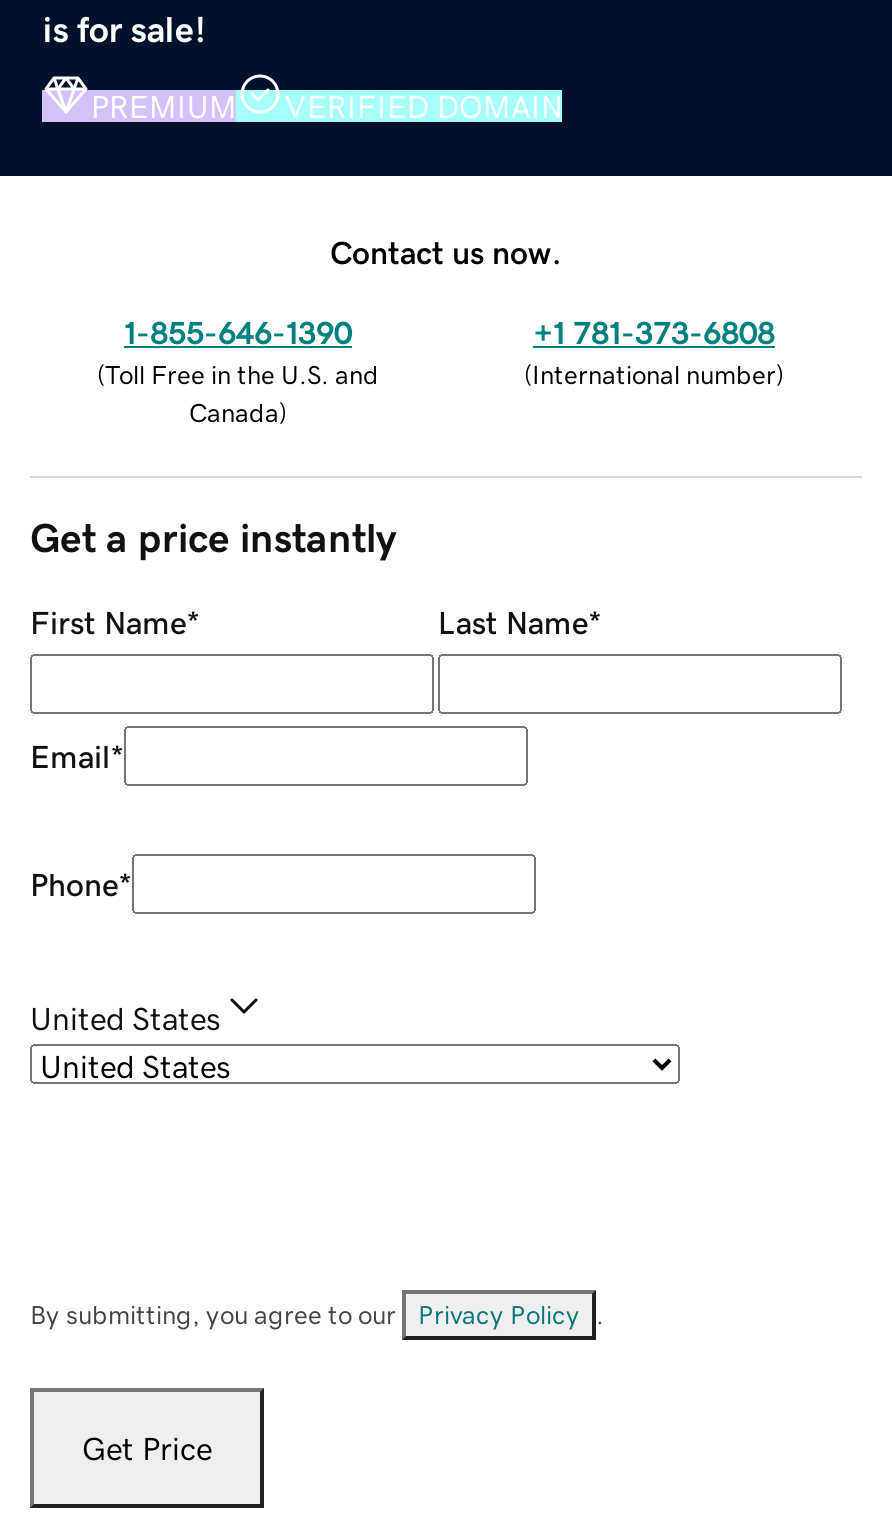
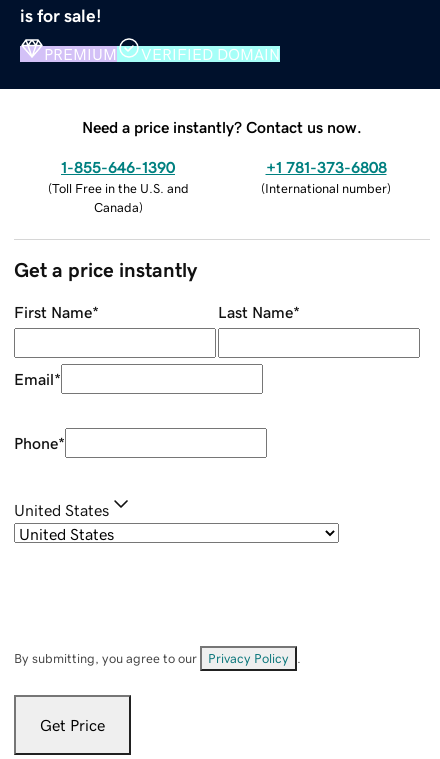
[330,235,562,267] Contact us now. -> [82,119,362,135] Need a price instantly? Contact us now.

